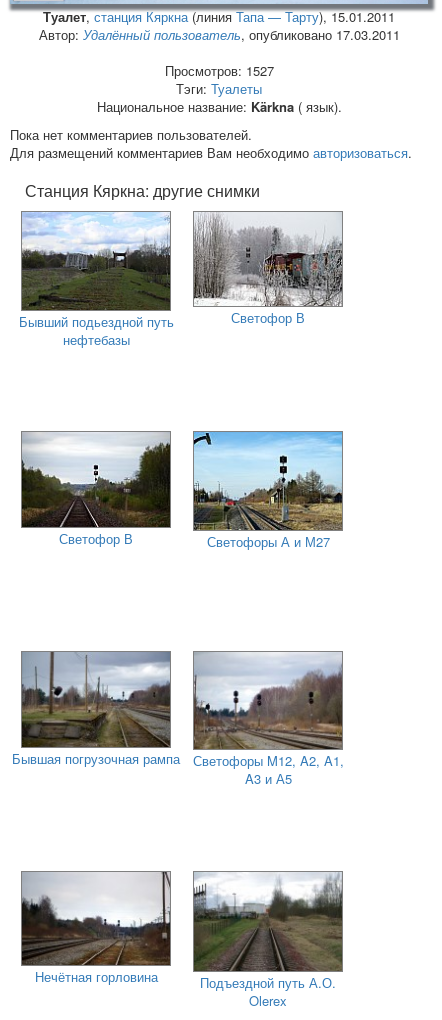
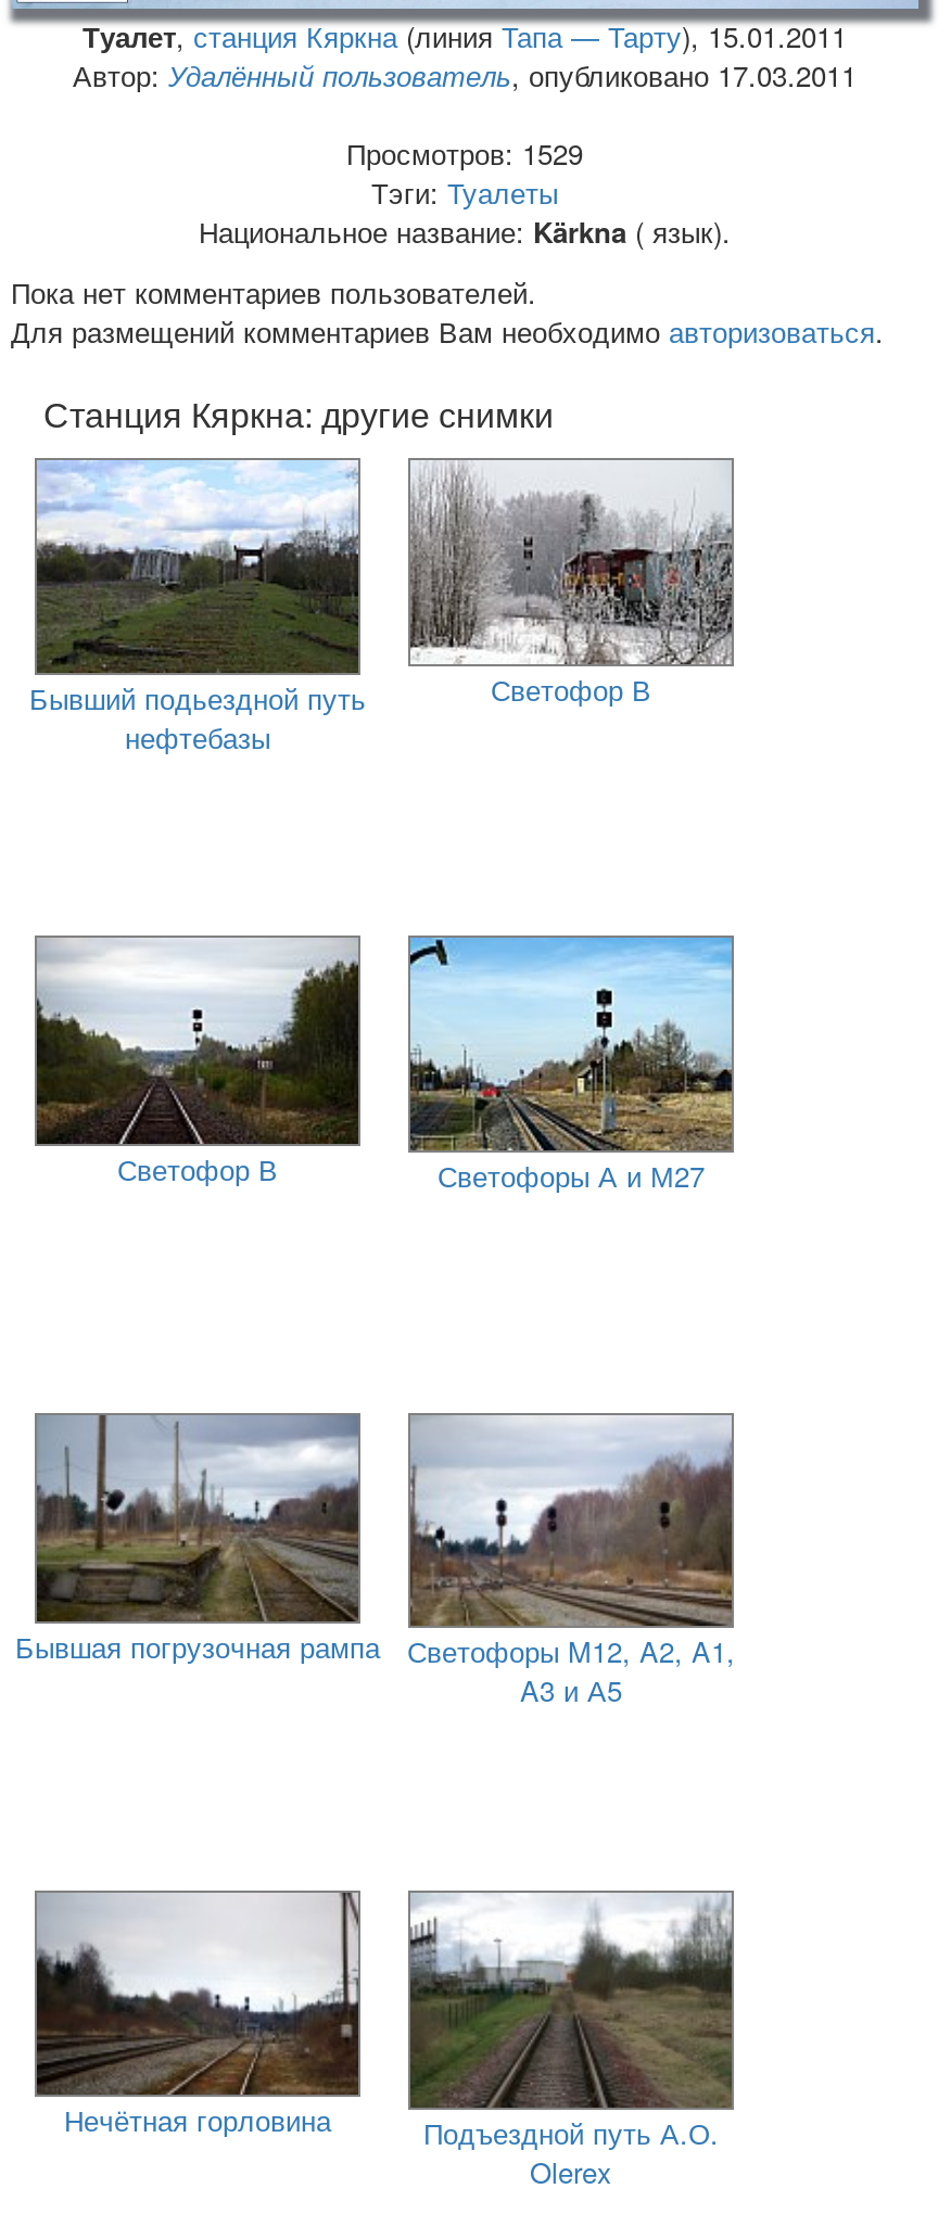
[164,61,273,80] Просмотров: 1527 -> [346,132,583,174] Просмотров: 1529

